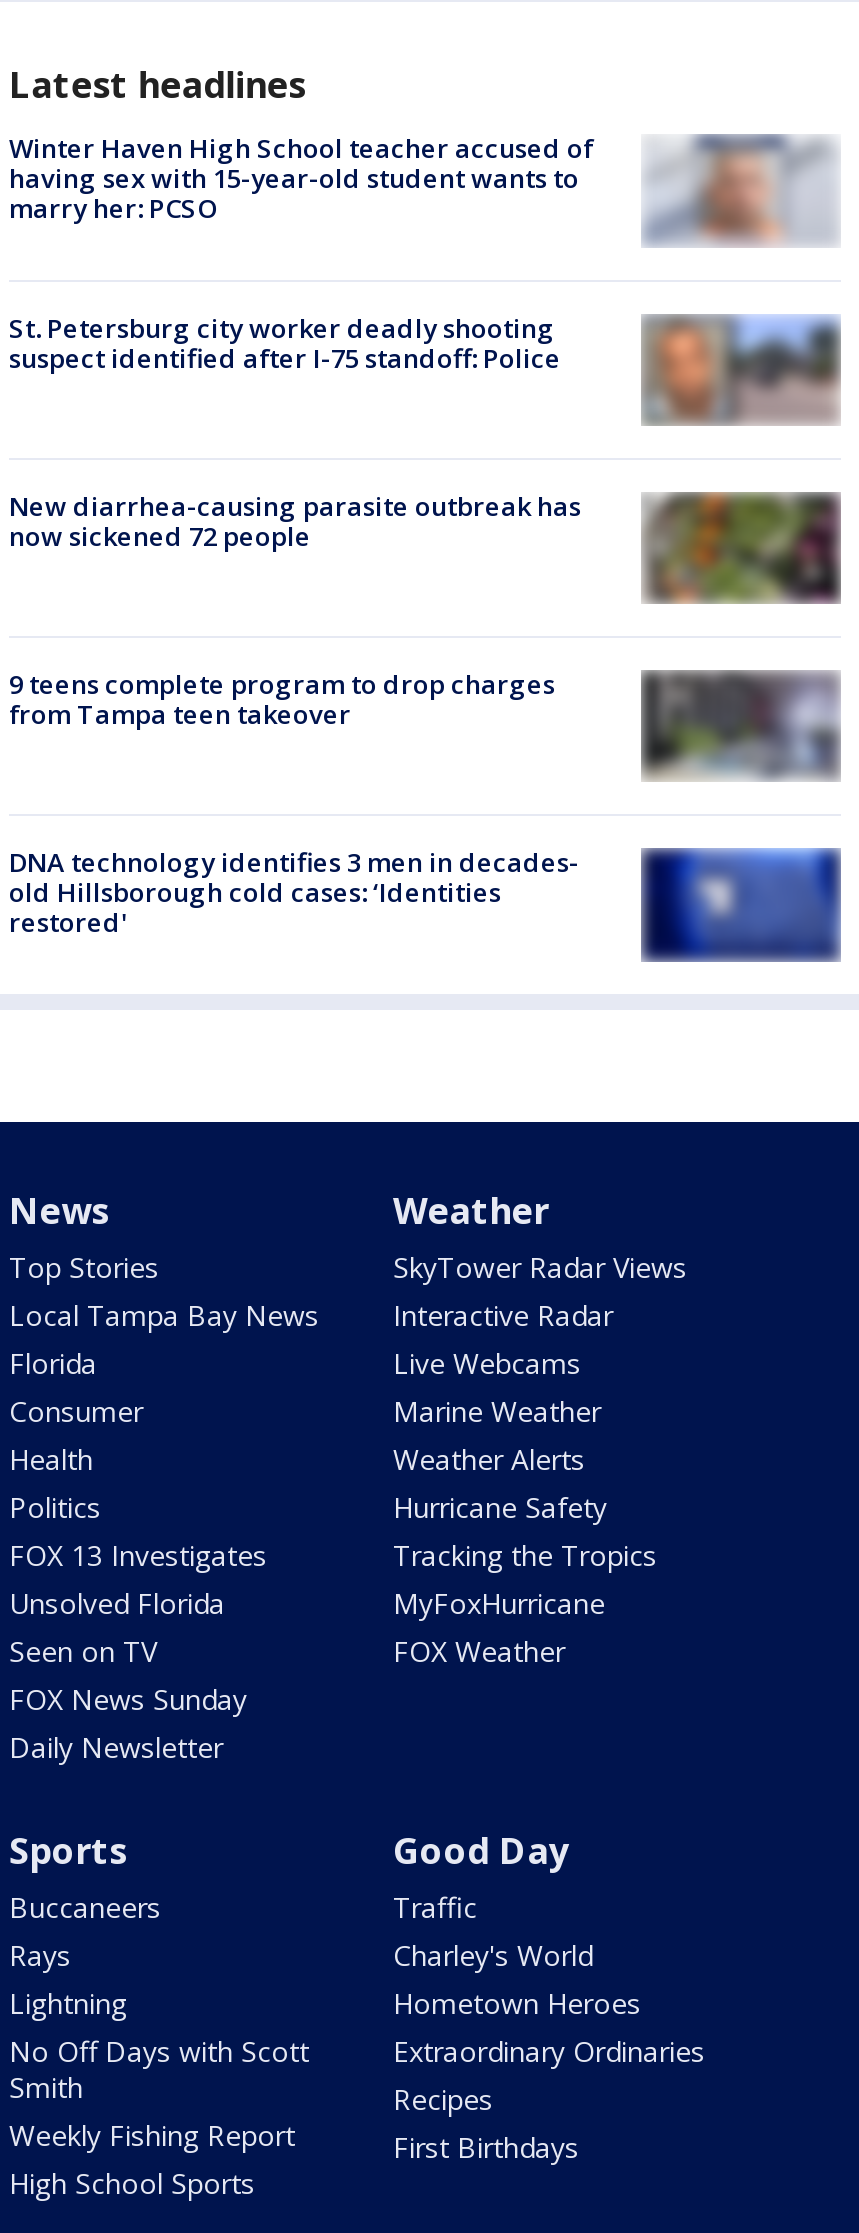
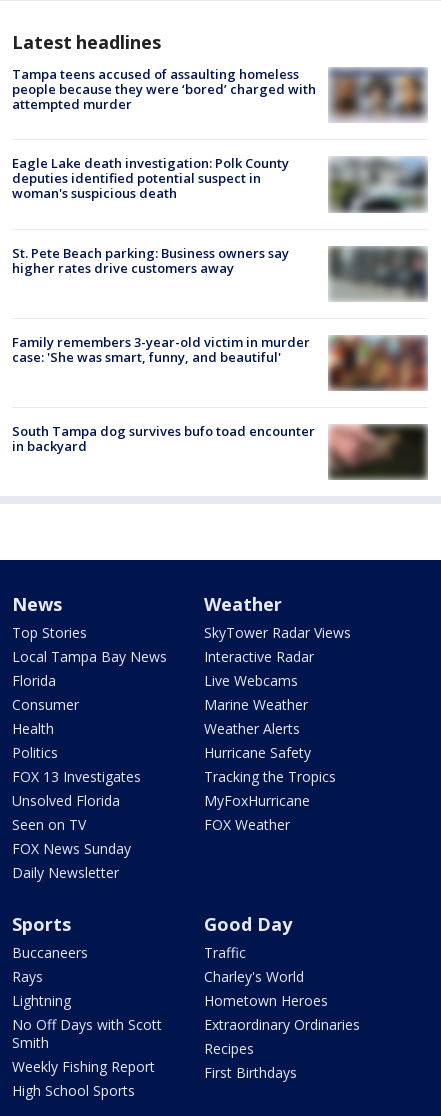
[9,130,837,238] [image] | Winter Haven High School teacher accused of | having sex with 15-year-old student wants to | marry her: PCSO -> [12,65,427,120] [image] | Tampa teens accused of assaulting homeless | people because they were ‘bored’ charged with | attempted murder
[9,309,561,375] St. Petersburg city worker deadly shooting | suspect identified after I-75 standoff: Police -> [12,154,289,202] Eagle Lake death investigation: Polk County | deputies identified potential suspect in | woman's suspicious death
[649,314,835,424] [image] -> [331,156,426,213] [image]
[9,487,837,602] [image] | New diarrhea-causing parasite outbreak has | now sickened 72 people -> [12,244,425,300] [image] | St. Pete Beach parking: Business owners say | higher rates drive customers away
[9,666,555,732] 9 teens complete program to drop charges | from Tampa teen takeover -> [12,333,310,366] Family remembers 3-year-old victim in murder | case: 'She was smart, funny, and beautiful'
[641,670,839,782] [image] -> [328,335,428,391] [image]
[9,844,841,962] [image] | DNA technology identifies 3 men in decades- | old Hillsborough cold cases: ‘Identities | restored' -> [12,422,428,480] [image] | South Tampa dog survives bufo toad encounter | in backyard

